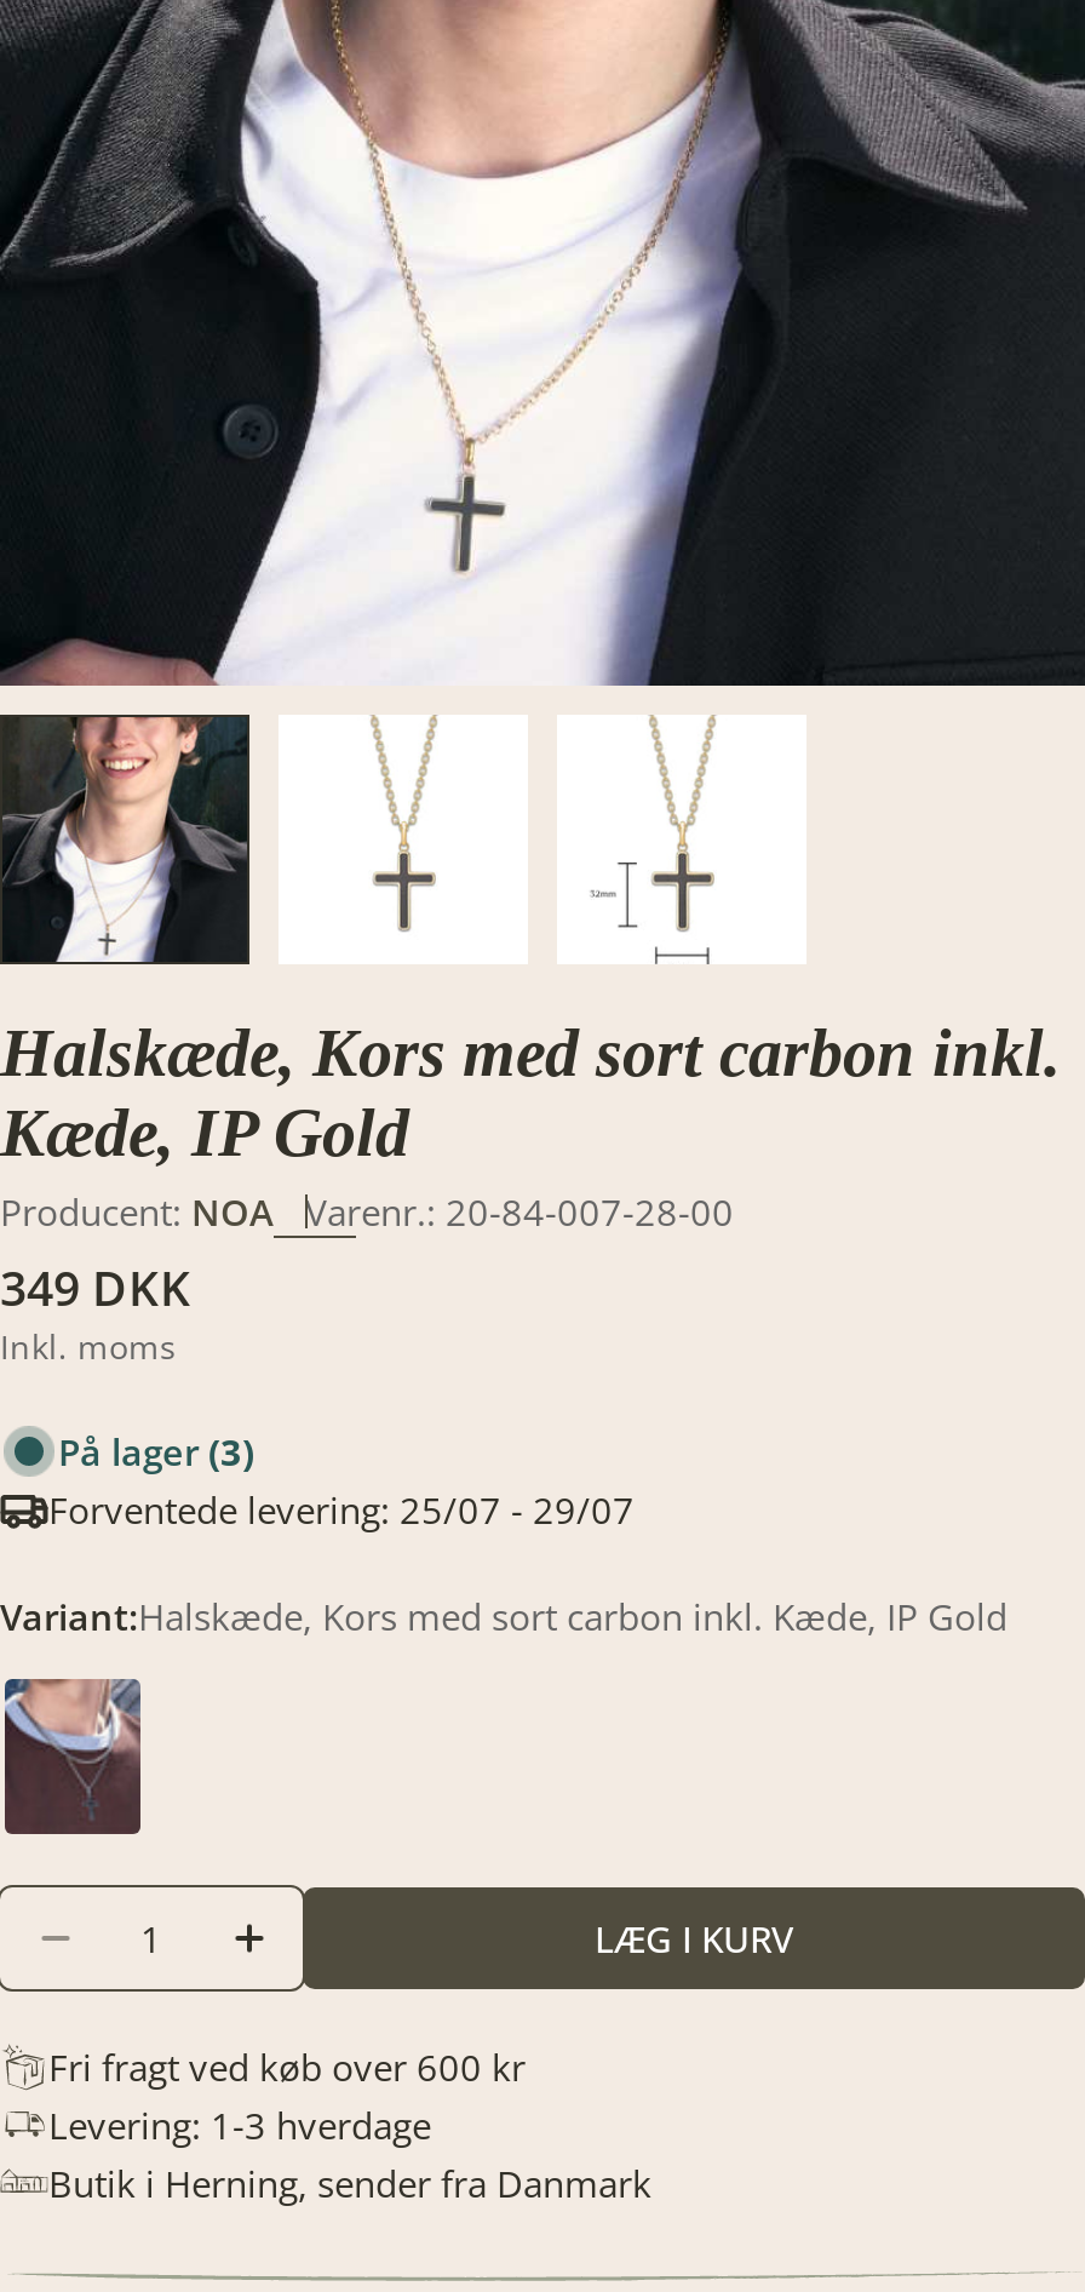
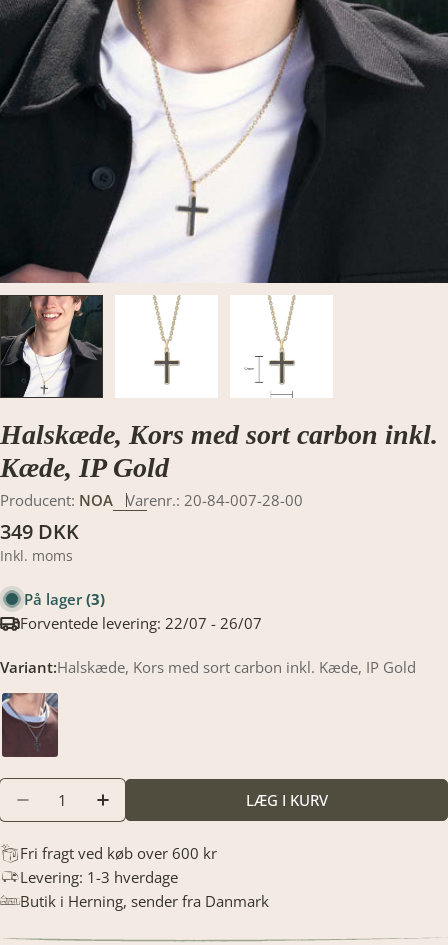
[48,1486,635,1535] Forventede levering: 25/07 - 29/07 -> [20,613,262,633] Forventede levering: 22/07 - 26/07

